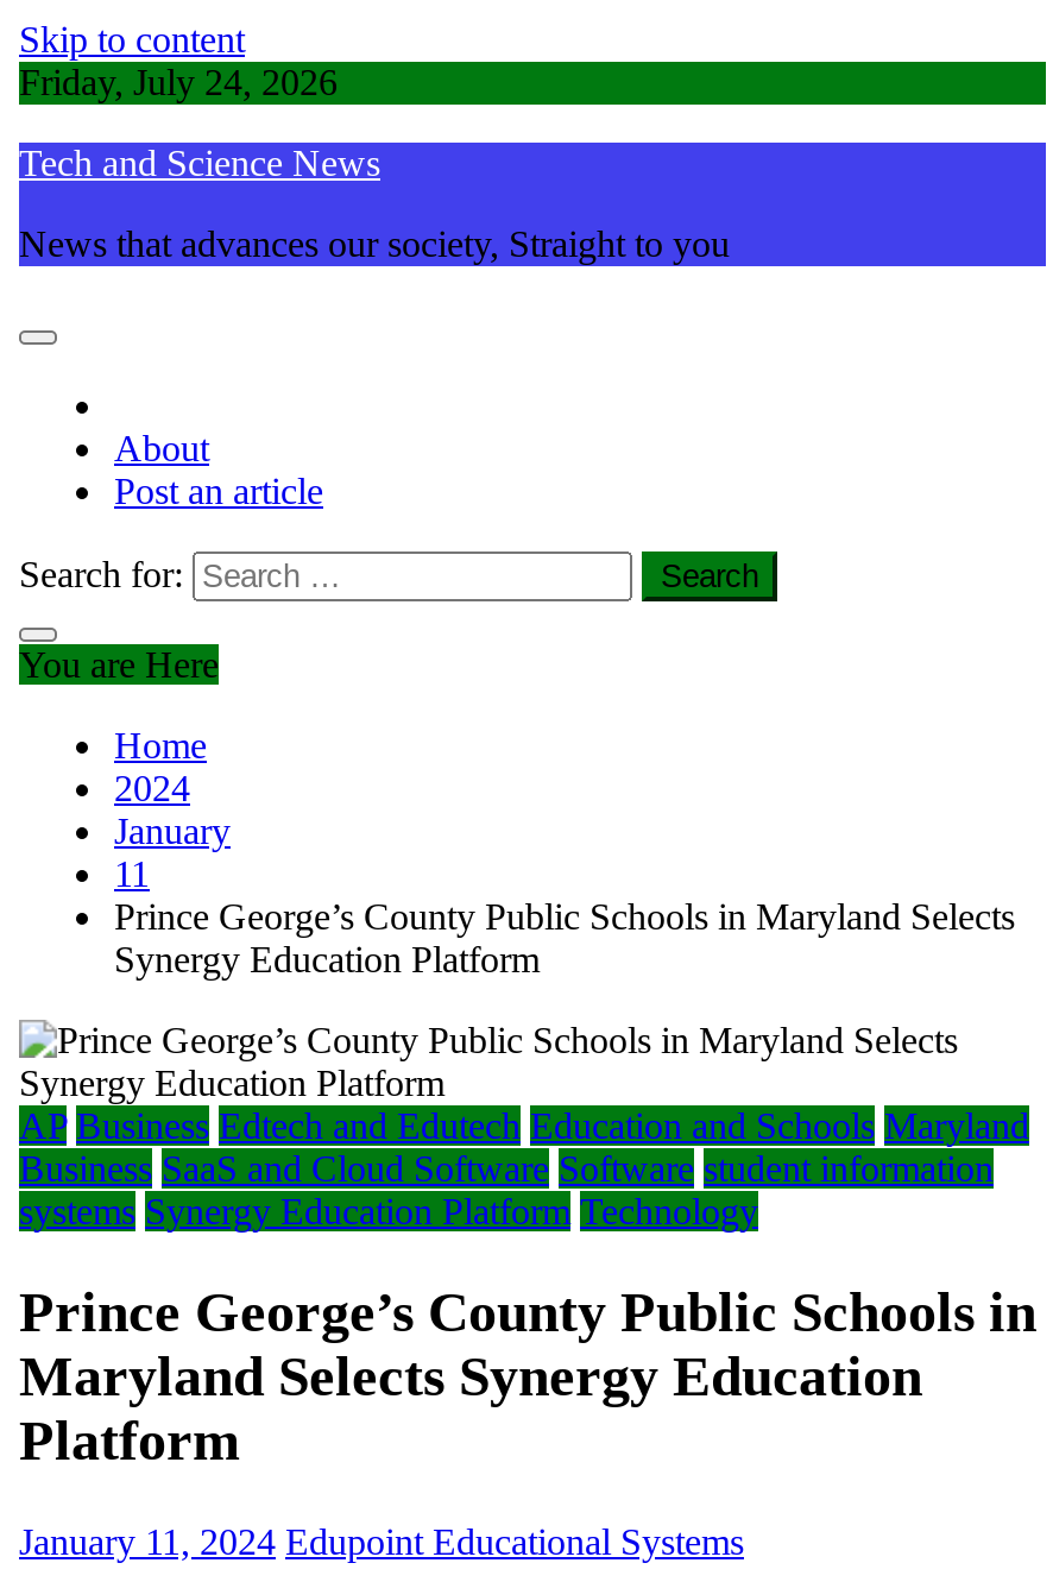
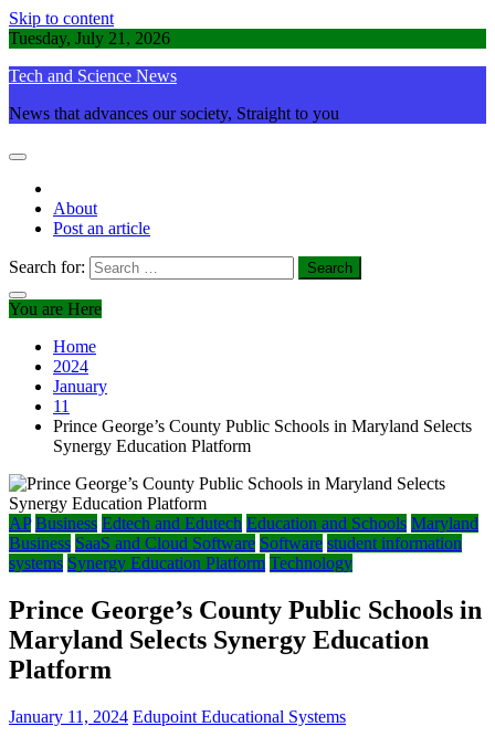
[19,62,338,102] Friday, July 24, 2026 -> [9,29,170,48] Tuesday, July 21, 2026

